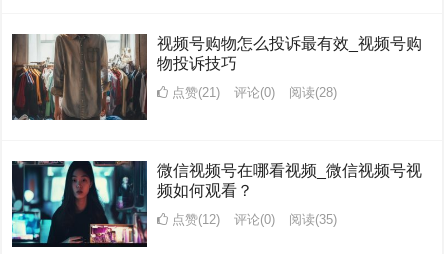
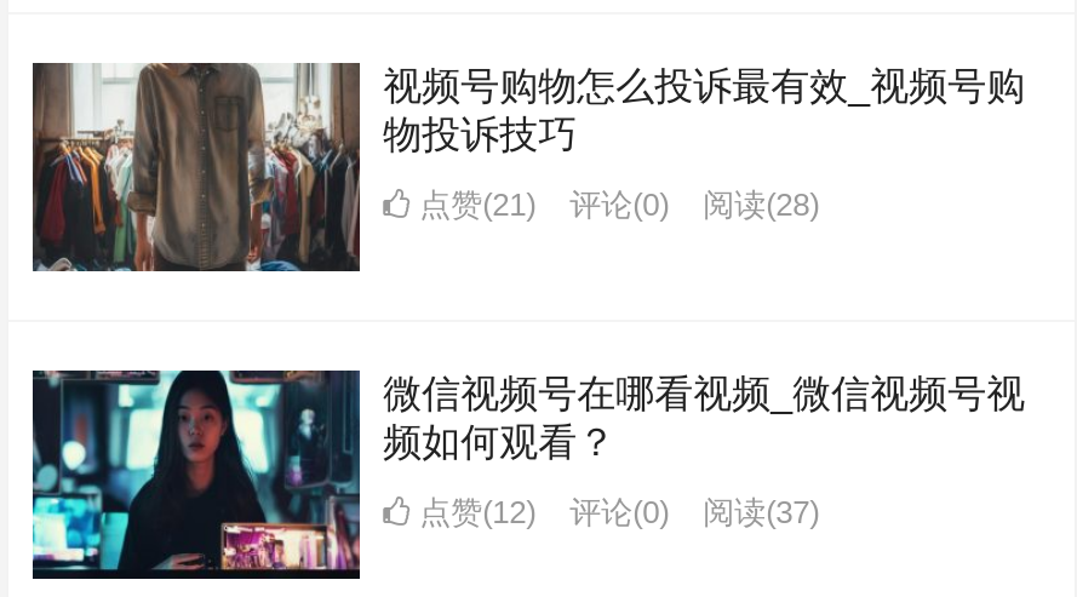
[168,212,337,227] 点赞(12) 评论(0) 阅读(35) -> [410,493,819,530] 点赞(12) 评论(0) 阅读(37)

